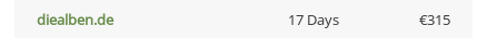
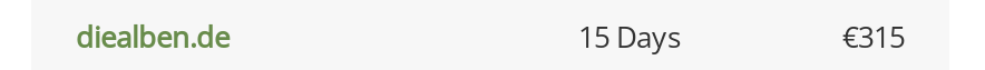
[287,10,339,29] 17 Days -> [578,17,681,57] 15 Days

